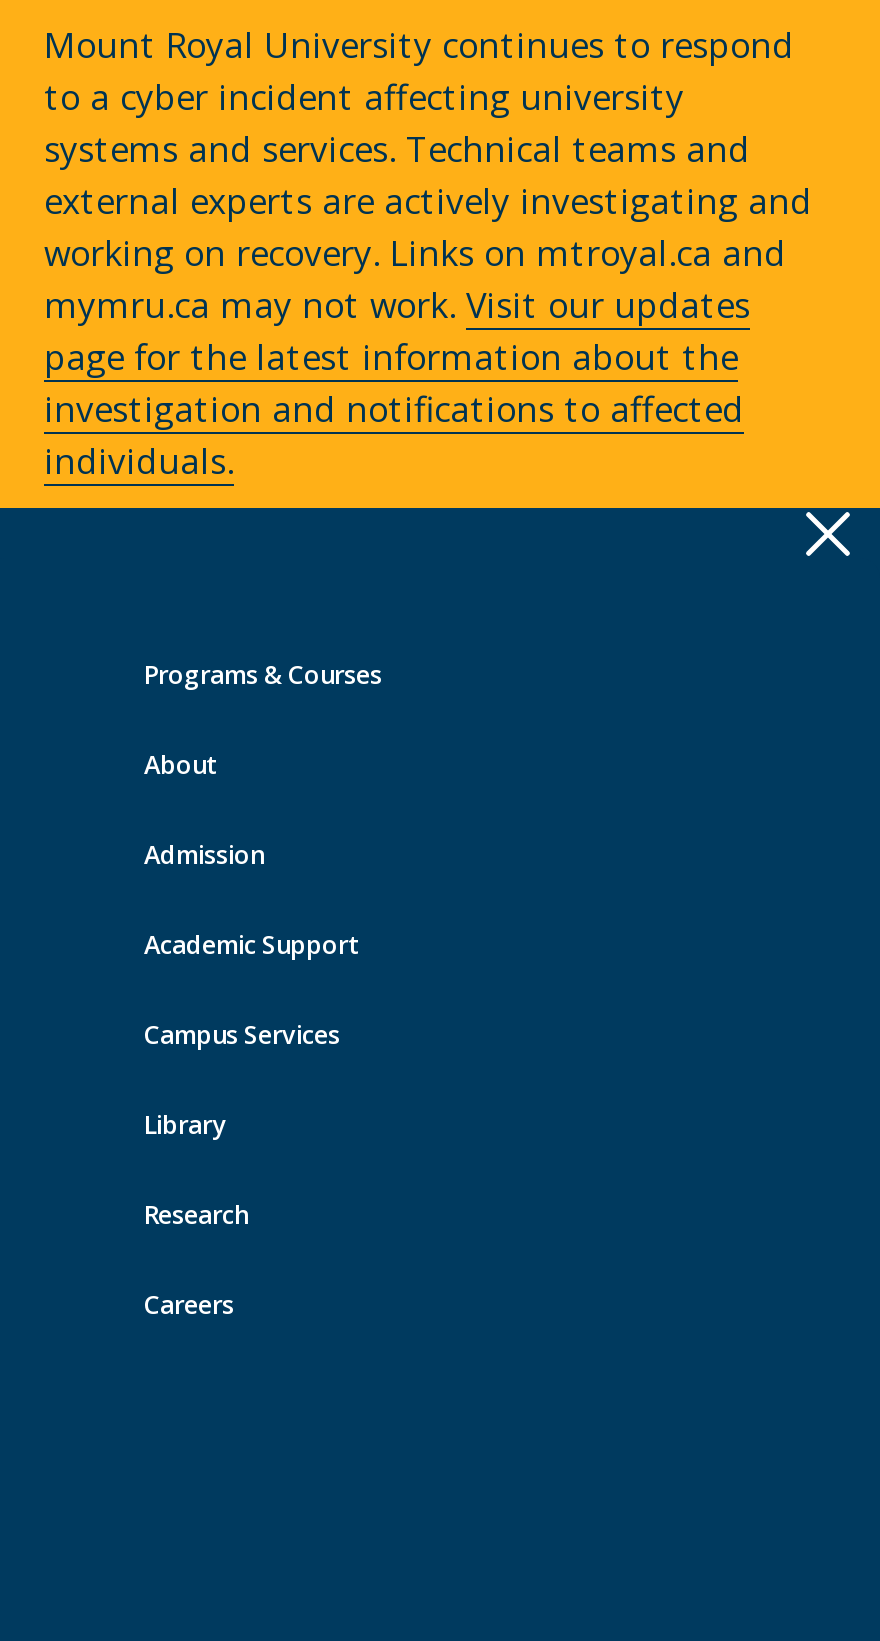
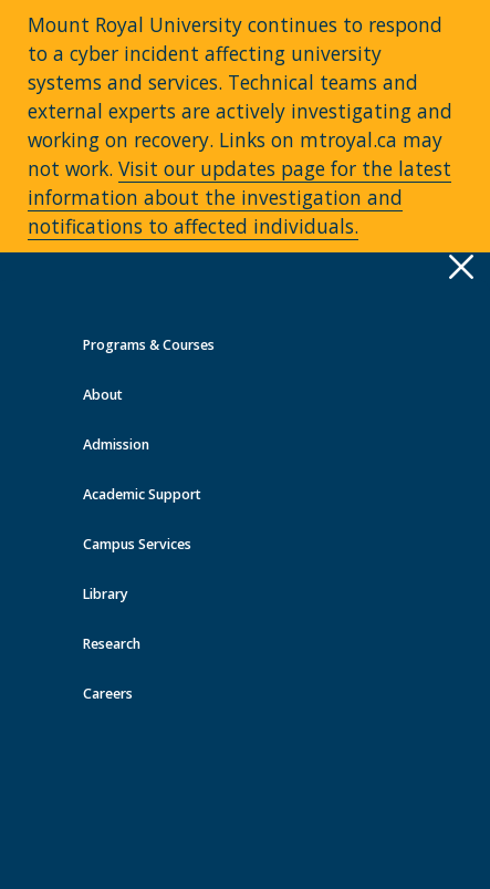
[44,228,786,484] working on recovery. Links on mtroyal.ca and | mymru.ca may not work. Visit our updates | page for the latest information about the | investigation and notifications to affected | individuals. -> [28,126,451,239] working on recovery. Links on mtroyal.ca may | not work. Visit our updates page for the latest | information about the investigation and | notifications to affected individuals.

